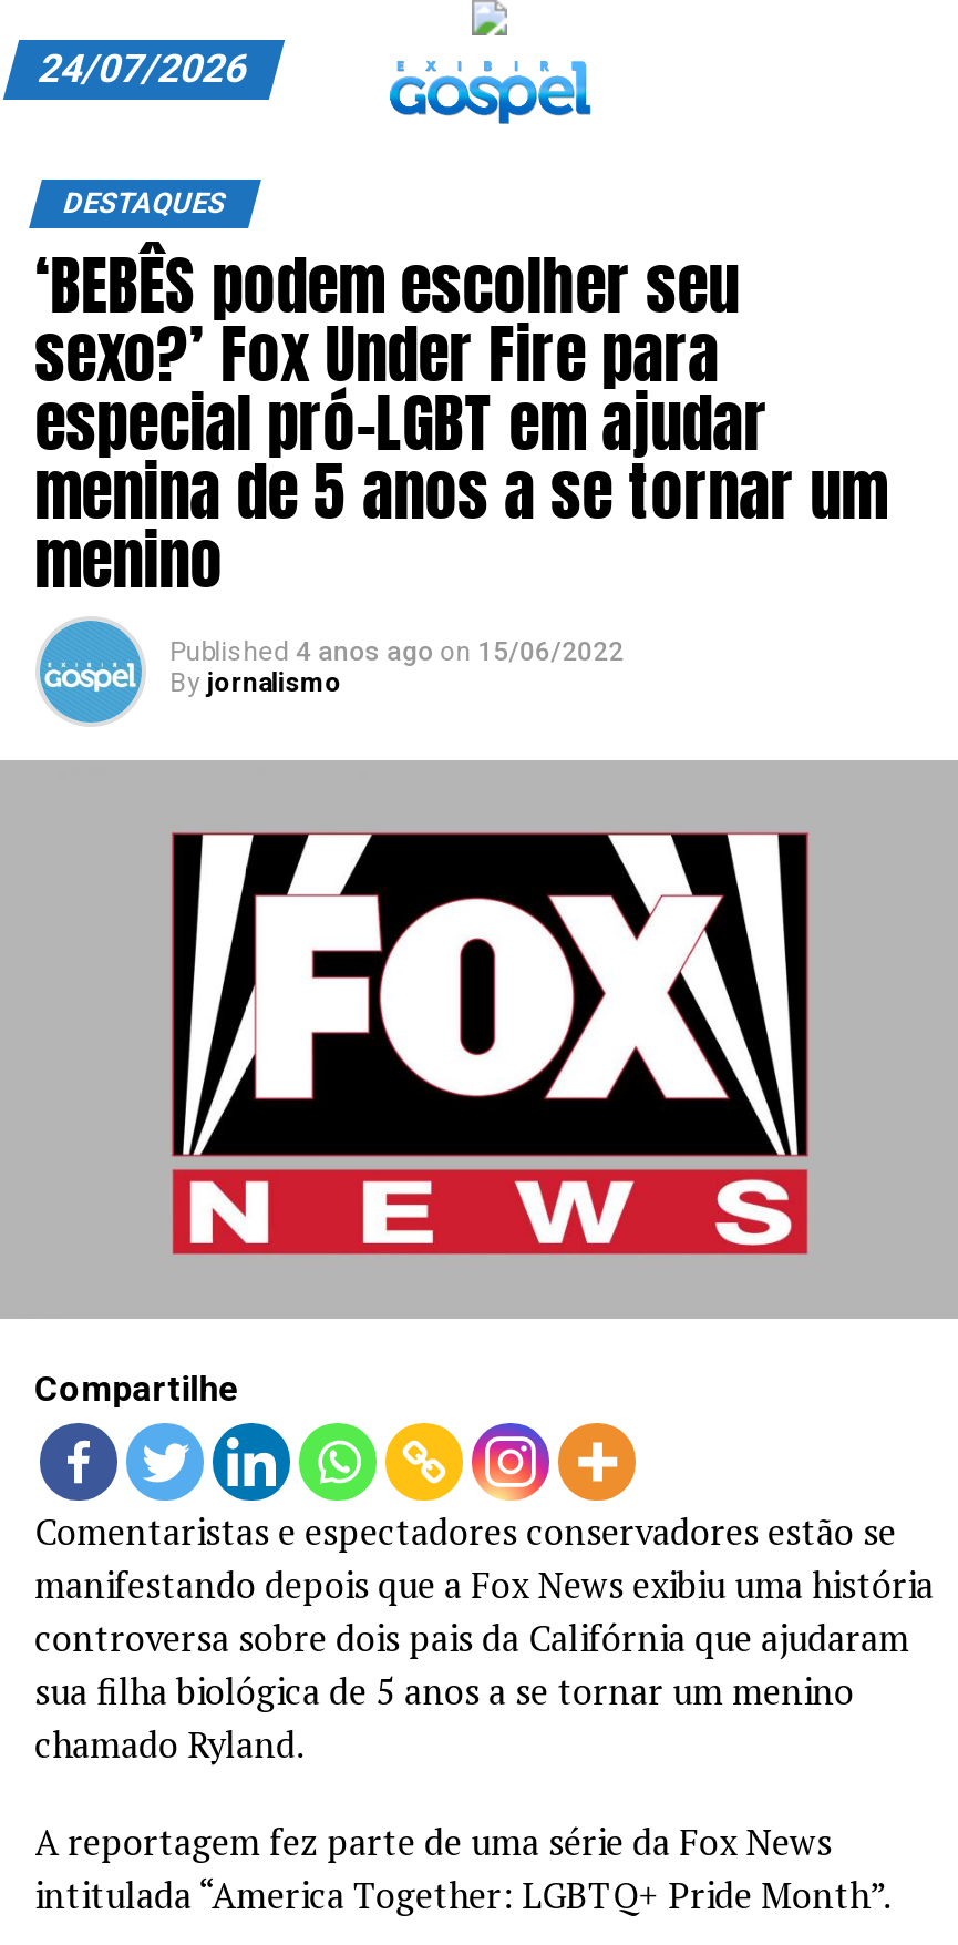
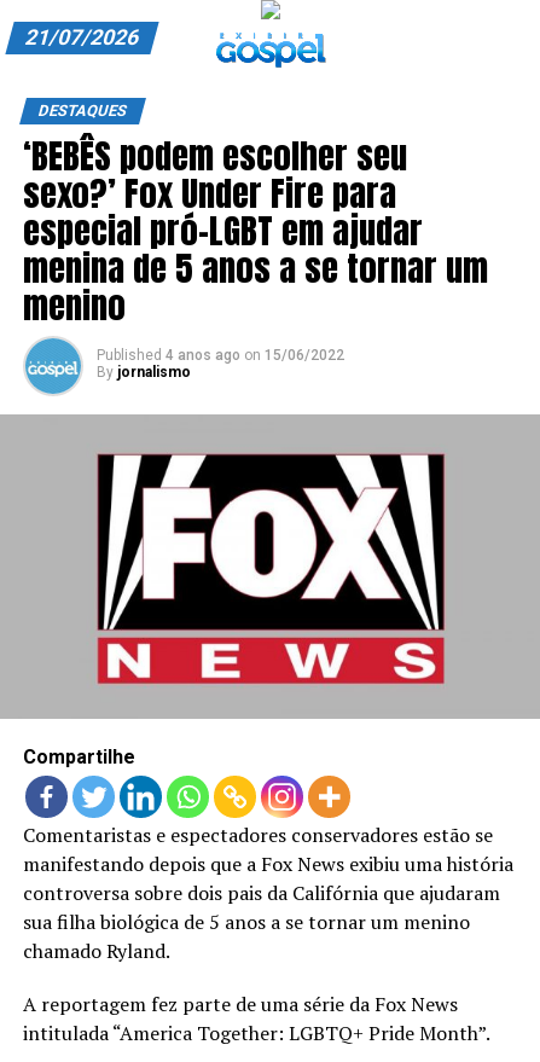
[34,47,254,91] 24/07/2026 -> [22,25,142,50] 21/07/2026

